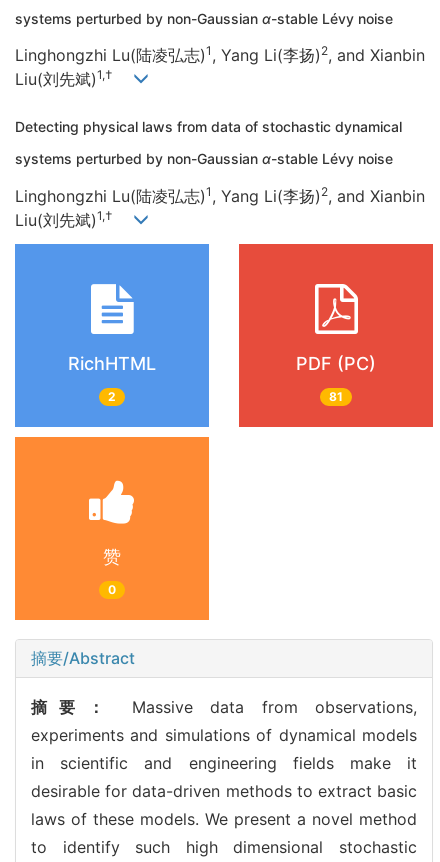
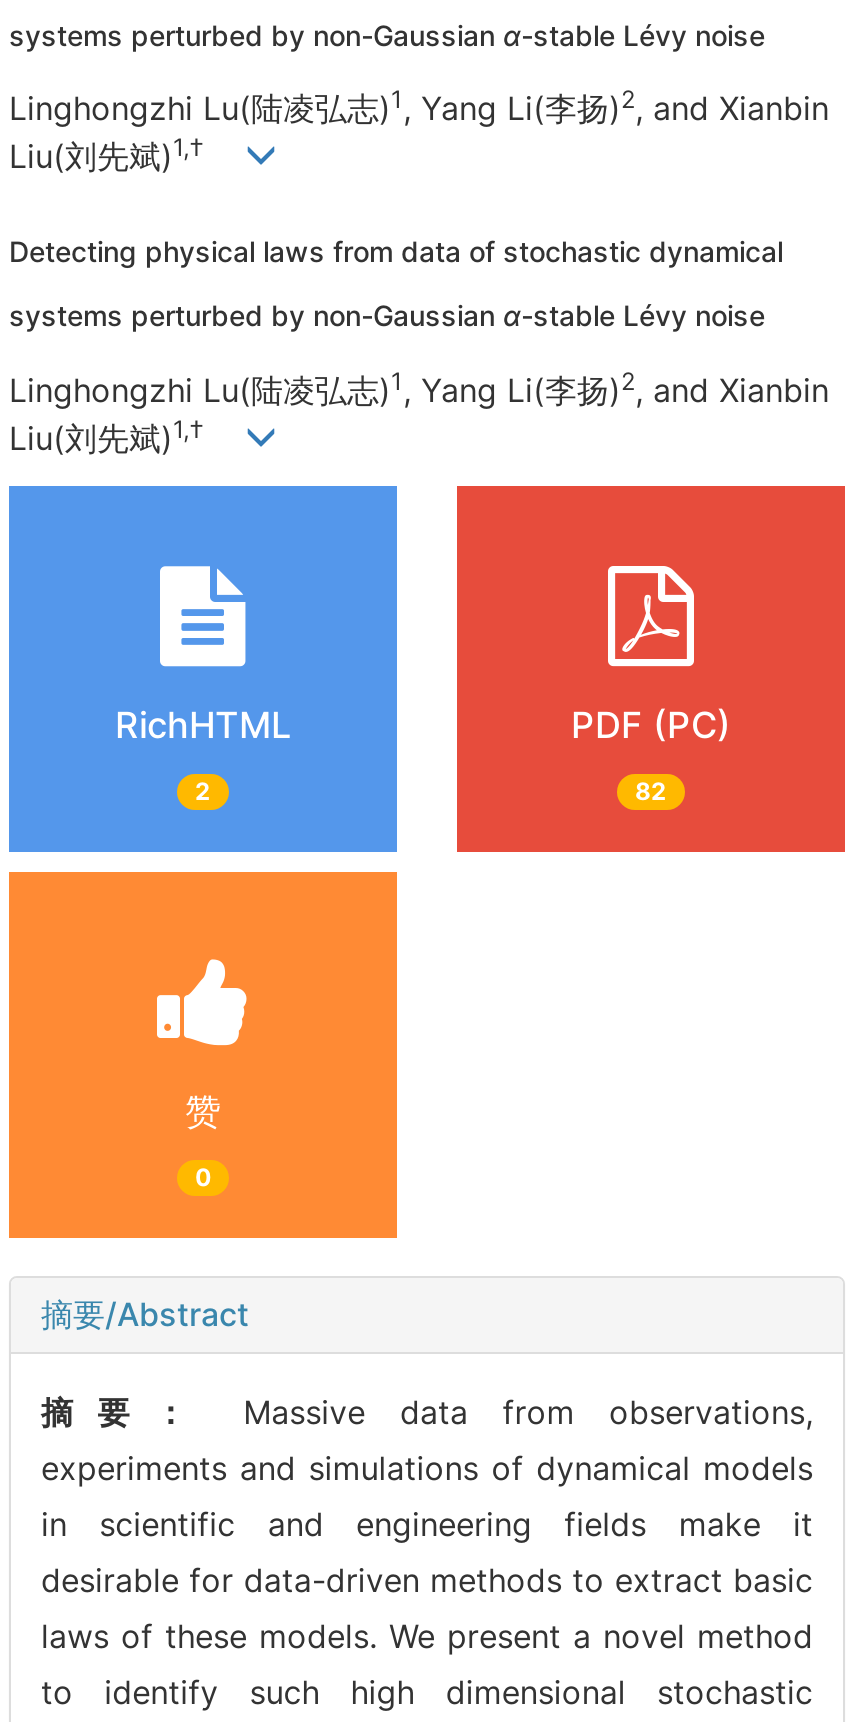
[329,389,343,404] 81 -> [635,776,667,806] 82

